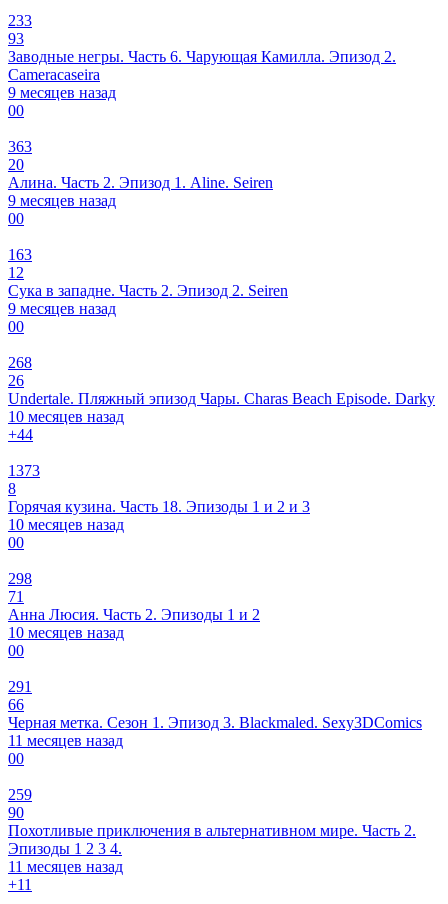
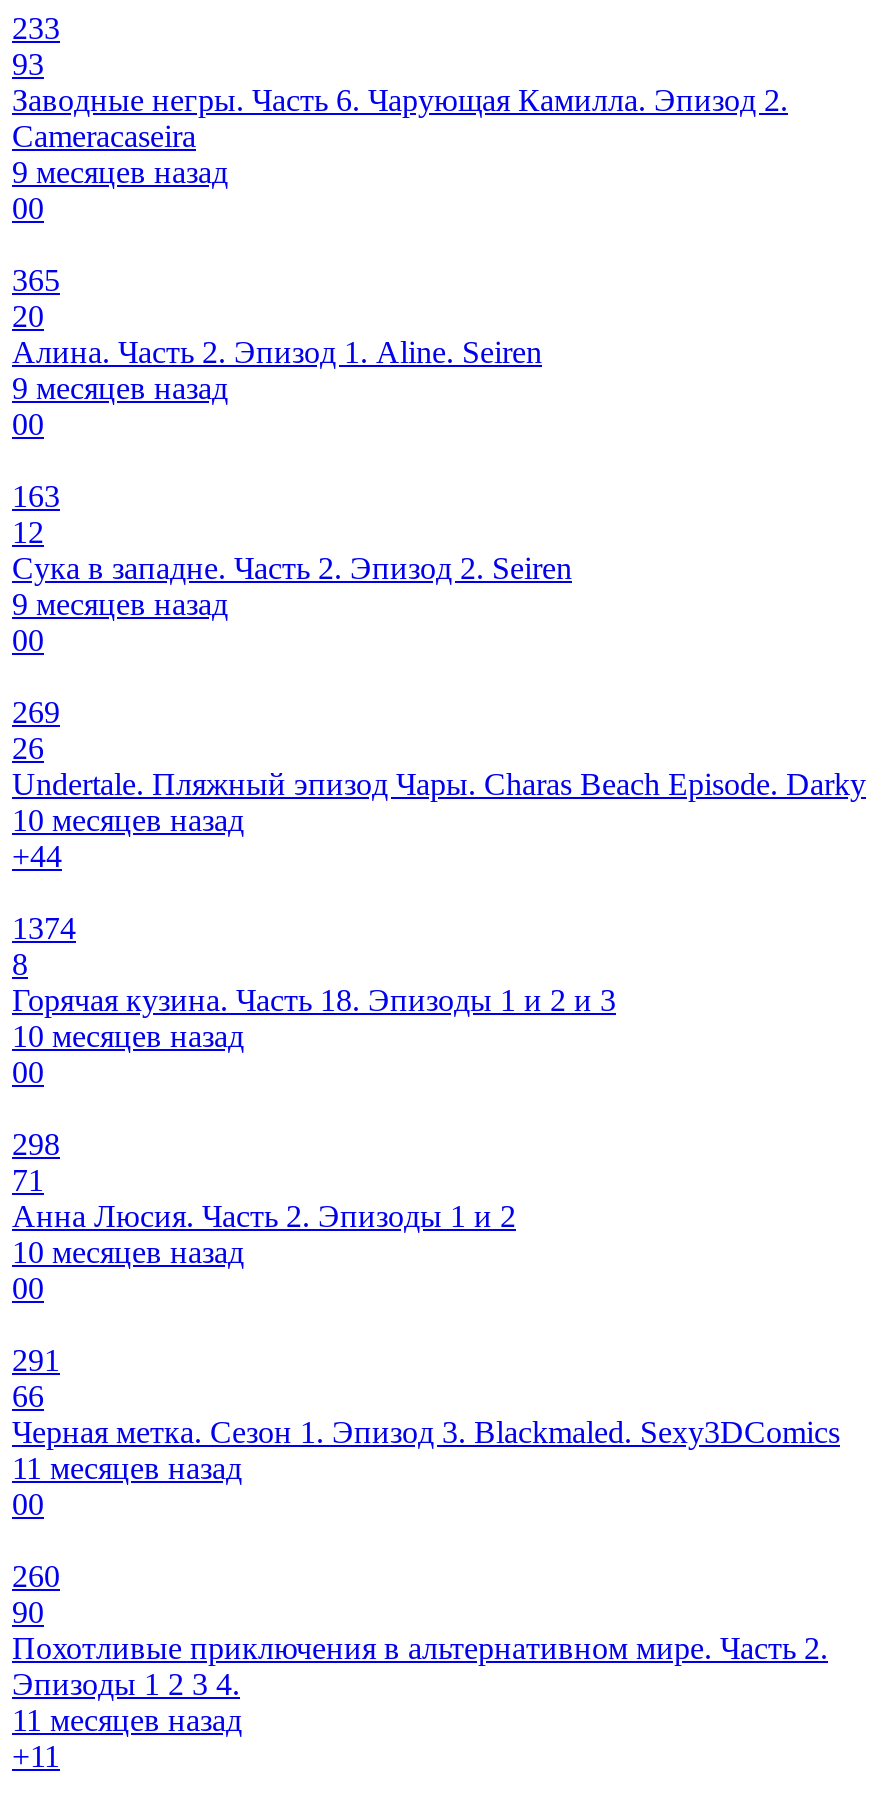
[8,138,32,155] 363 -> [12,263,60,297] 365
[8,354,32,371] 268 -> [12,695,60,729] 269
[8,462,40,479] 1373 -> [12,911,76,945] 1374
[8,786,32,803] 259 -> [12,1559,60,1593] 260

